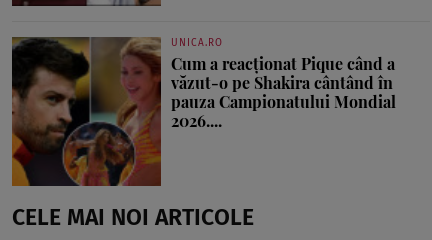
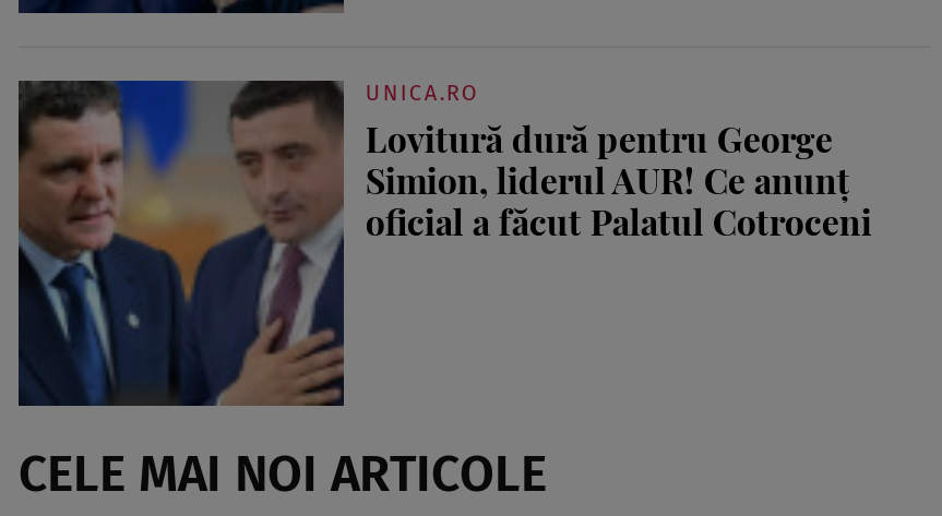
[11,36,396,187] [image] | Cum a reacționat Pique când a | văzut-o pe Shakira cântând în | pauza Campionatului Mondial | 2026.... -> [16,79,872,408] [image] | Lovitură dură pentru George | Simion, liderul AUR! Ce anunț | oficial a făcut Palatul Cotroceni

